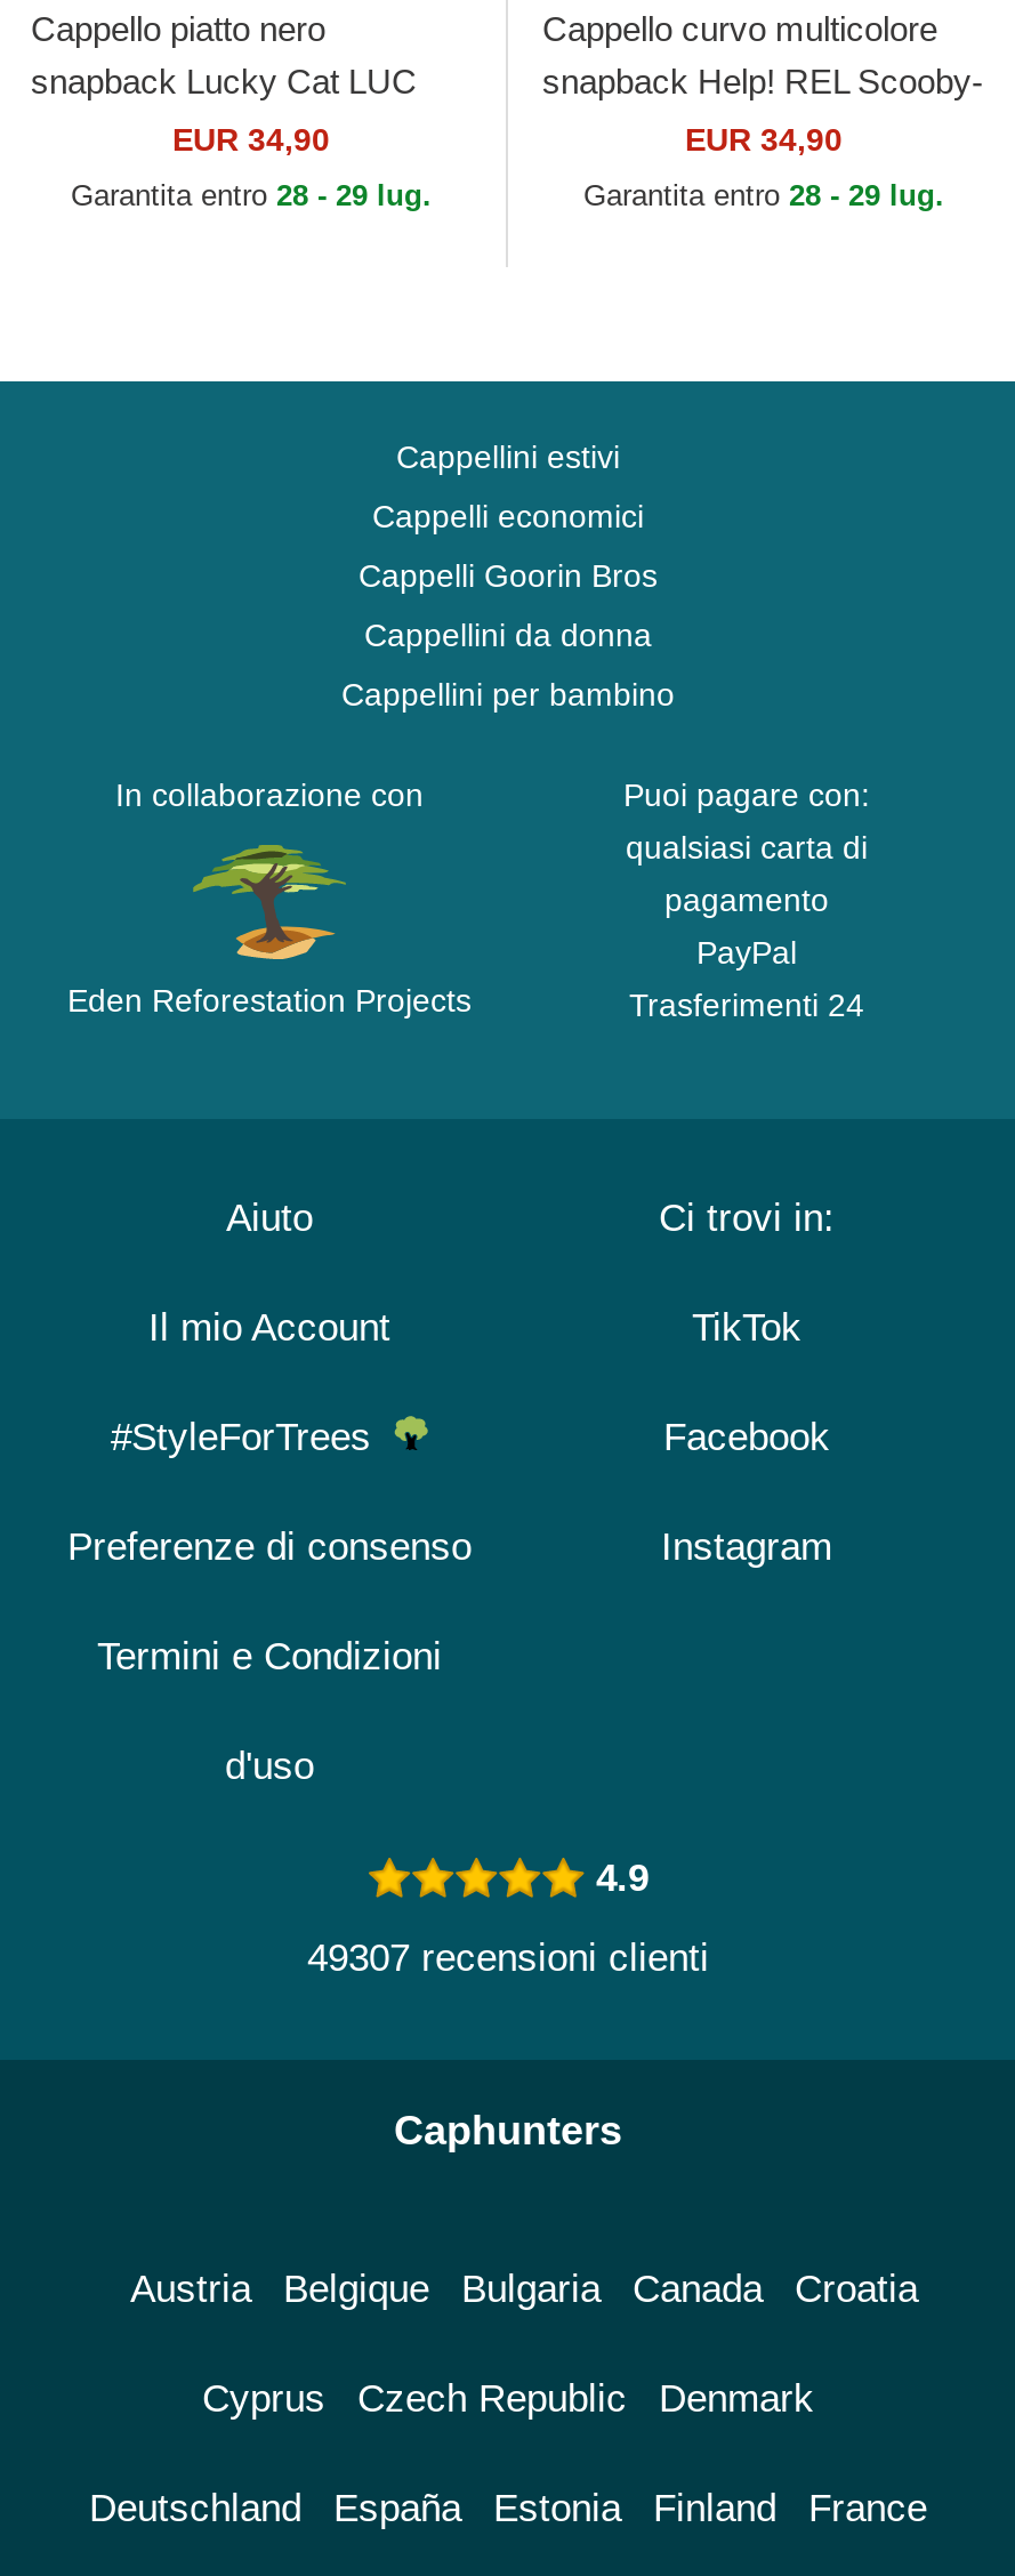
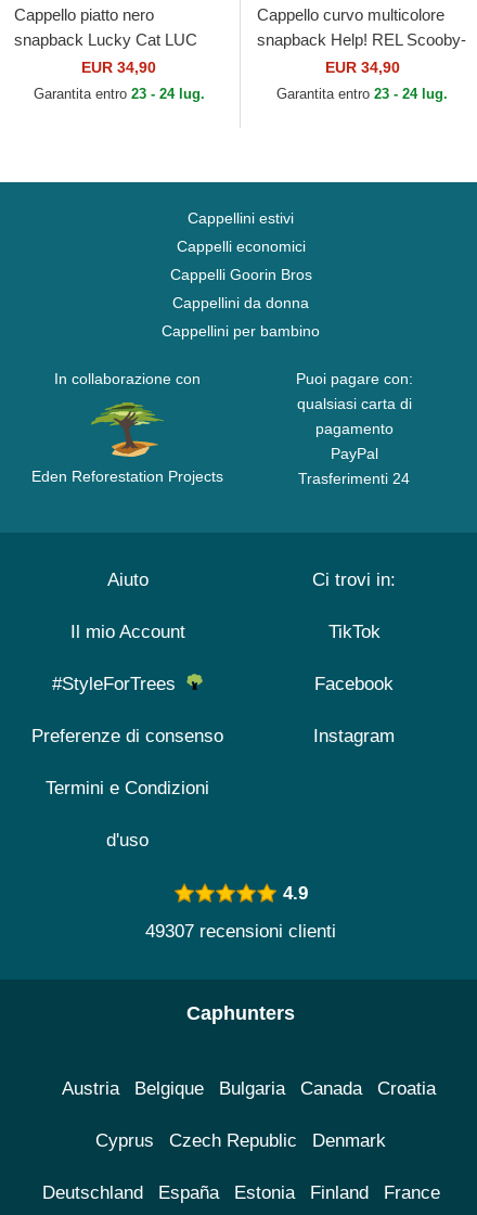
[71,179,432,213] Garantita entro 28 - 29 lug. -> [33,86,204,102] Garantita entro 23 - 24 lug.
[583,179,944,213] Garantita entro 28 - 29 lug. -> [276,86,448,102] Garantita entro 23 - 24 lug.

